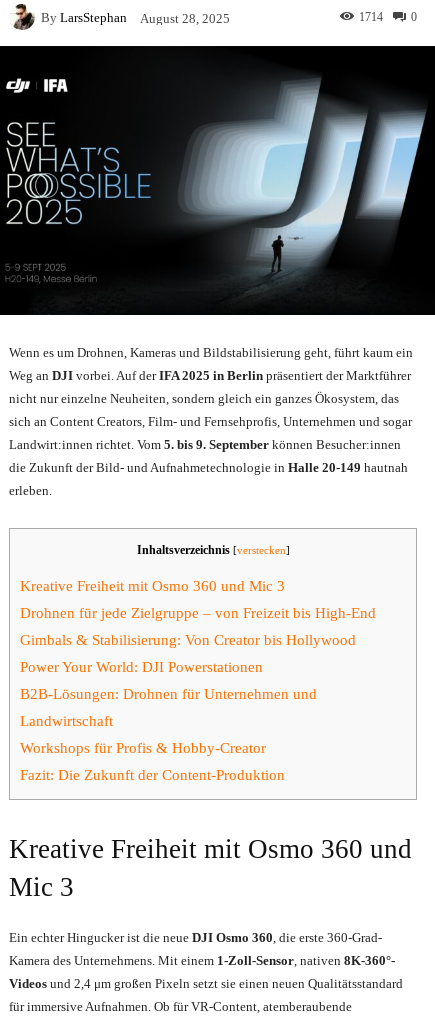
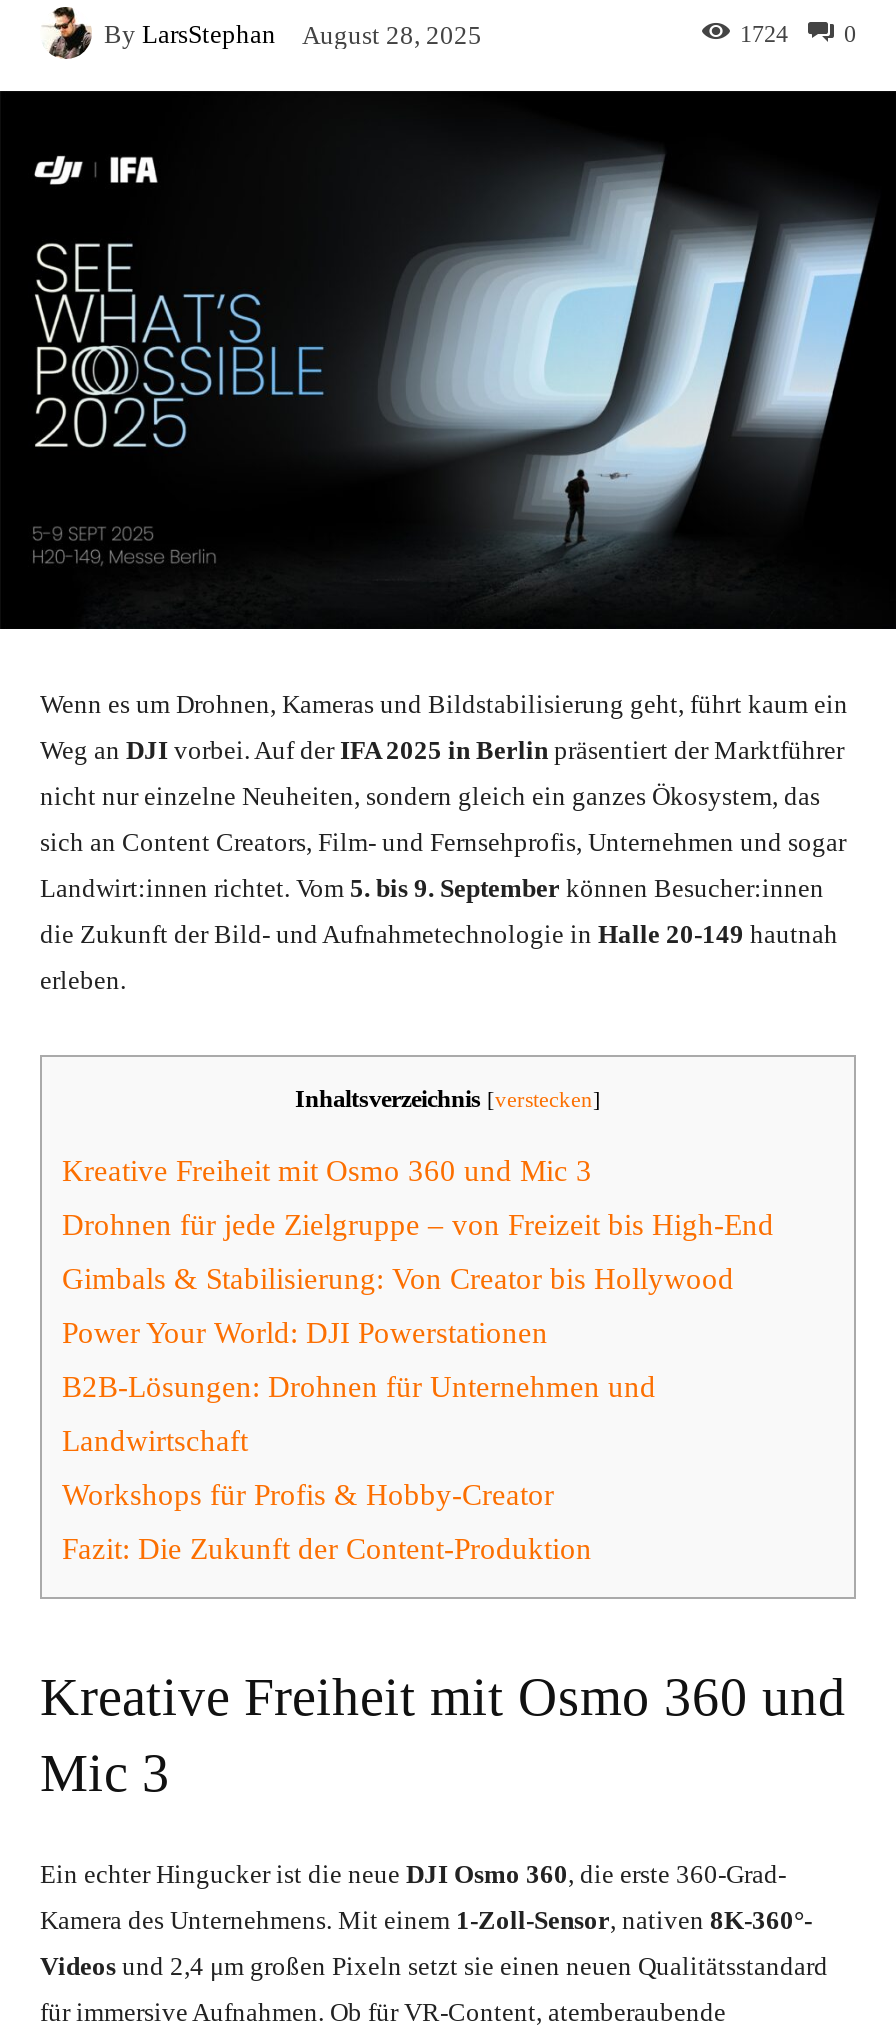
[359,10,417,24] 1714 0 -> [740,19,856,47] 1724 0

